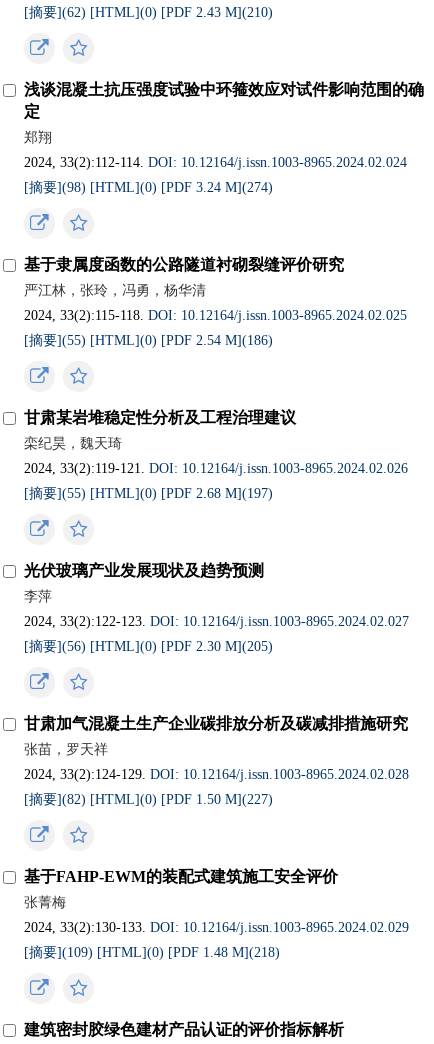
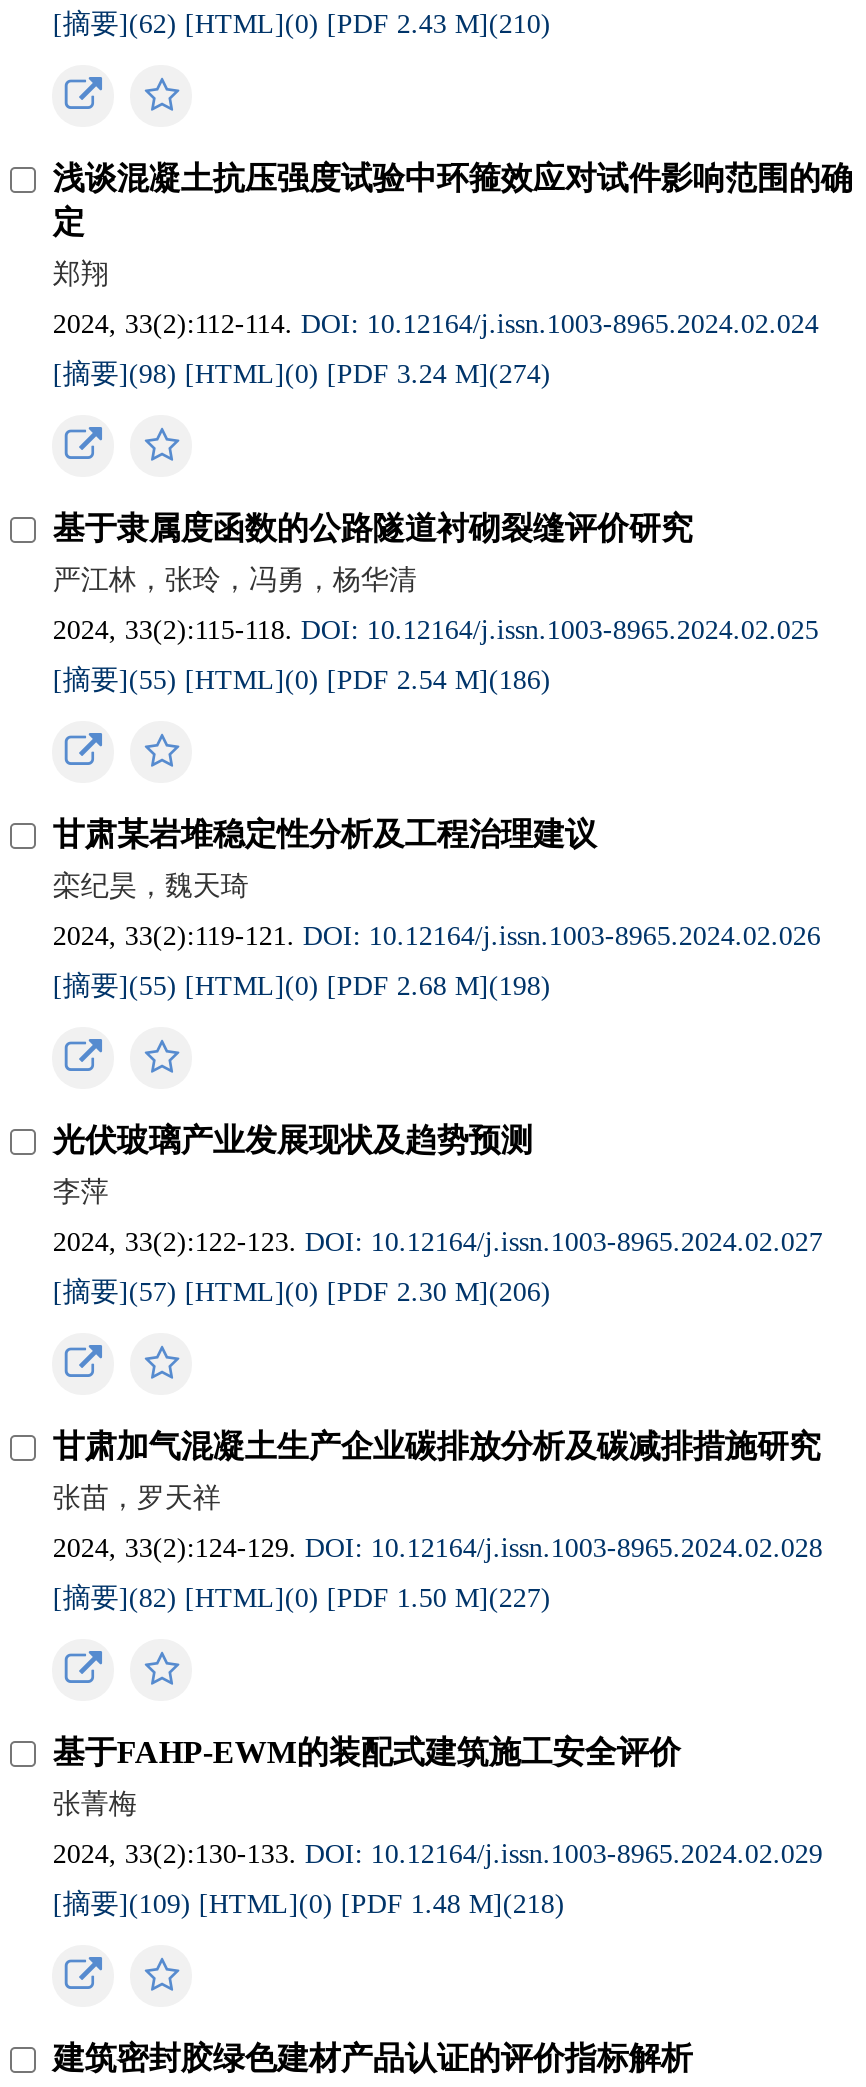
[24,486,273,501] [摘要](55) [HTML](0) [PDF 2.68 M](197) -> [53,971,551,1001] [摘要](55) [HTML](0) [PDF 2.68 M](198)
[24,639,273,654] [摘要](56) [HTML](0) [PDF 2.30 M](205) -> [53,1277,551,1307] [摘要](57) [HTML](0) [PDF 2.30 M](206)

